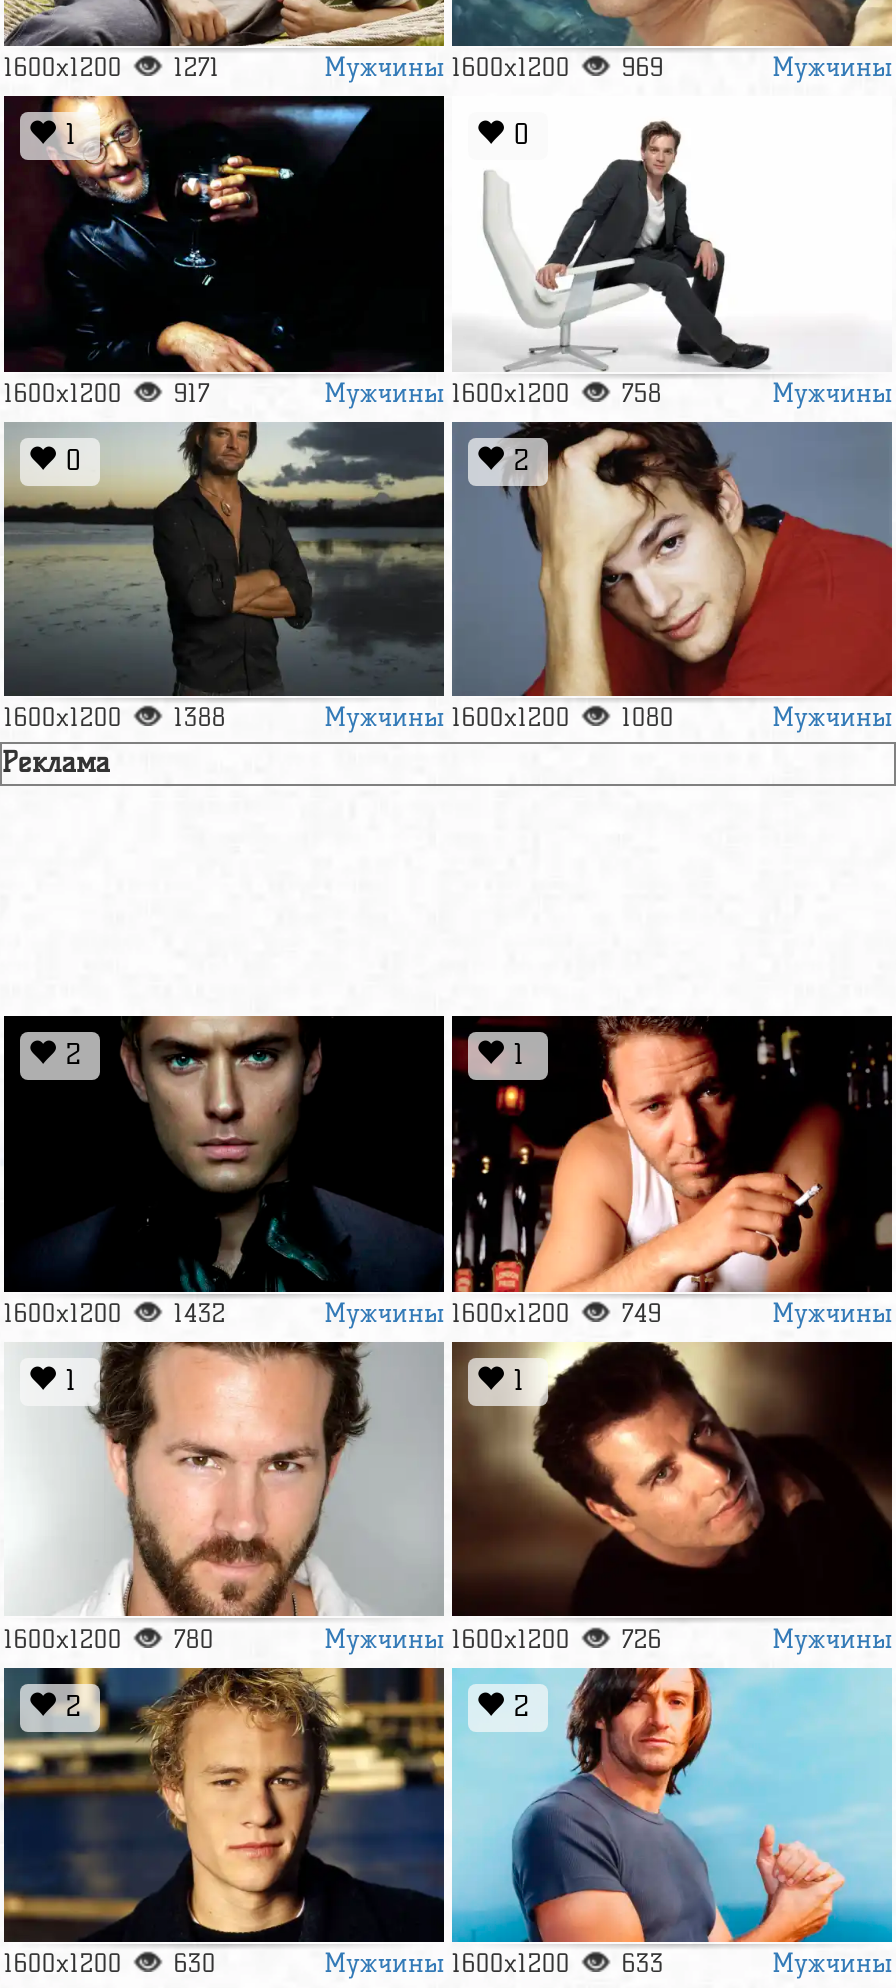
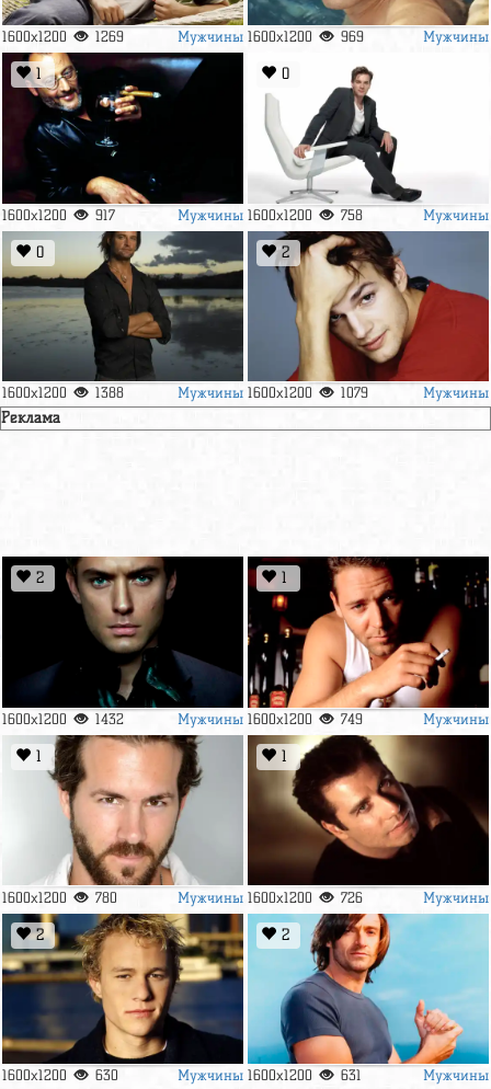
[4,52,220,82] 1600x1200 1271 -> [2,29,124,45] 1600x1200 1269
[324,701,674,733] Мужчины 1600x1200 1080 -> [178,384,368,401] Мужчины 1600x1200 1079
[324,1946,664,1978] Мужчины 1600x1200 633 -> [178,1066,362,1084] Мужчины 1600x1200 631

